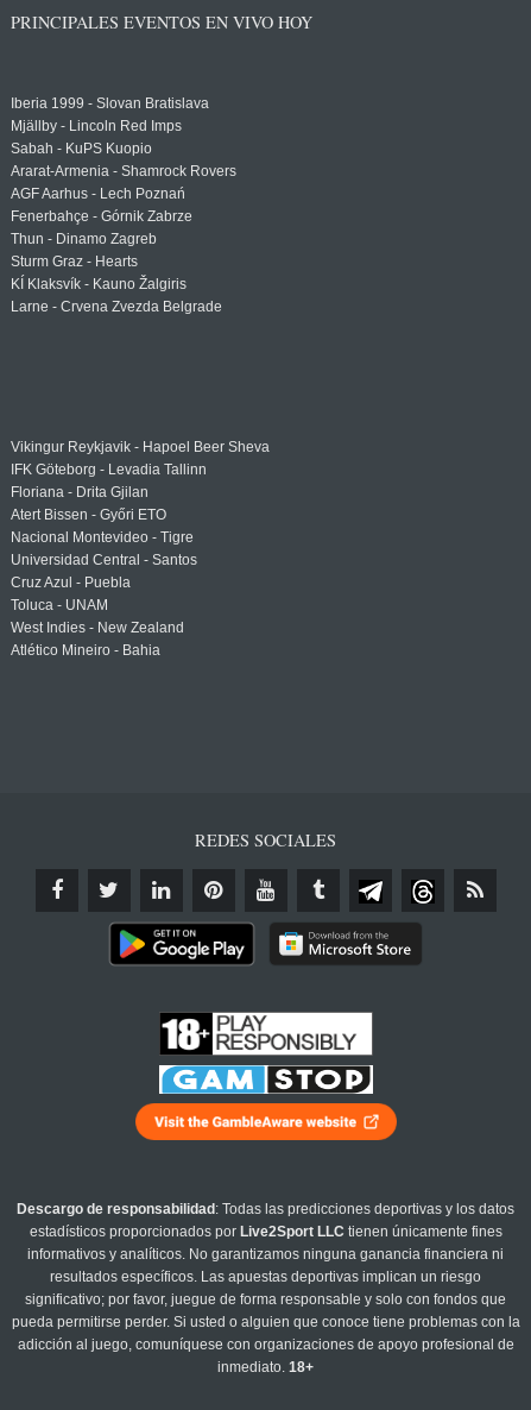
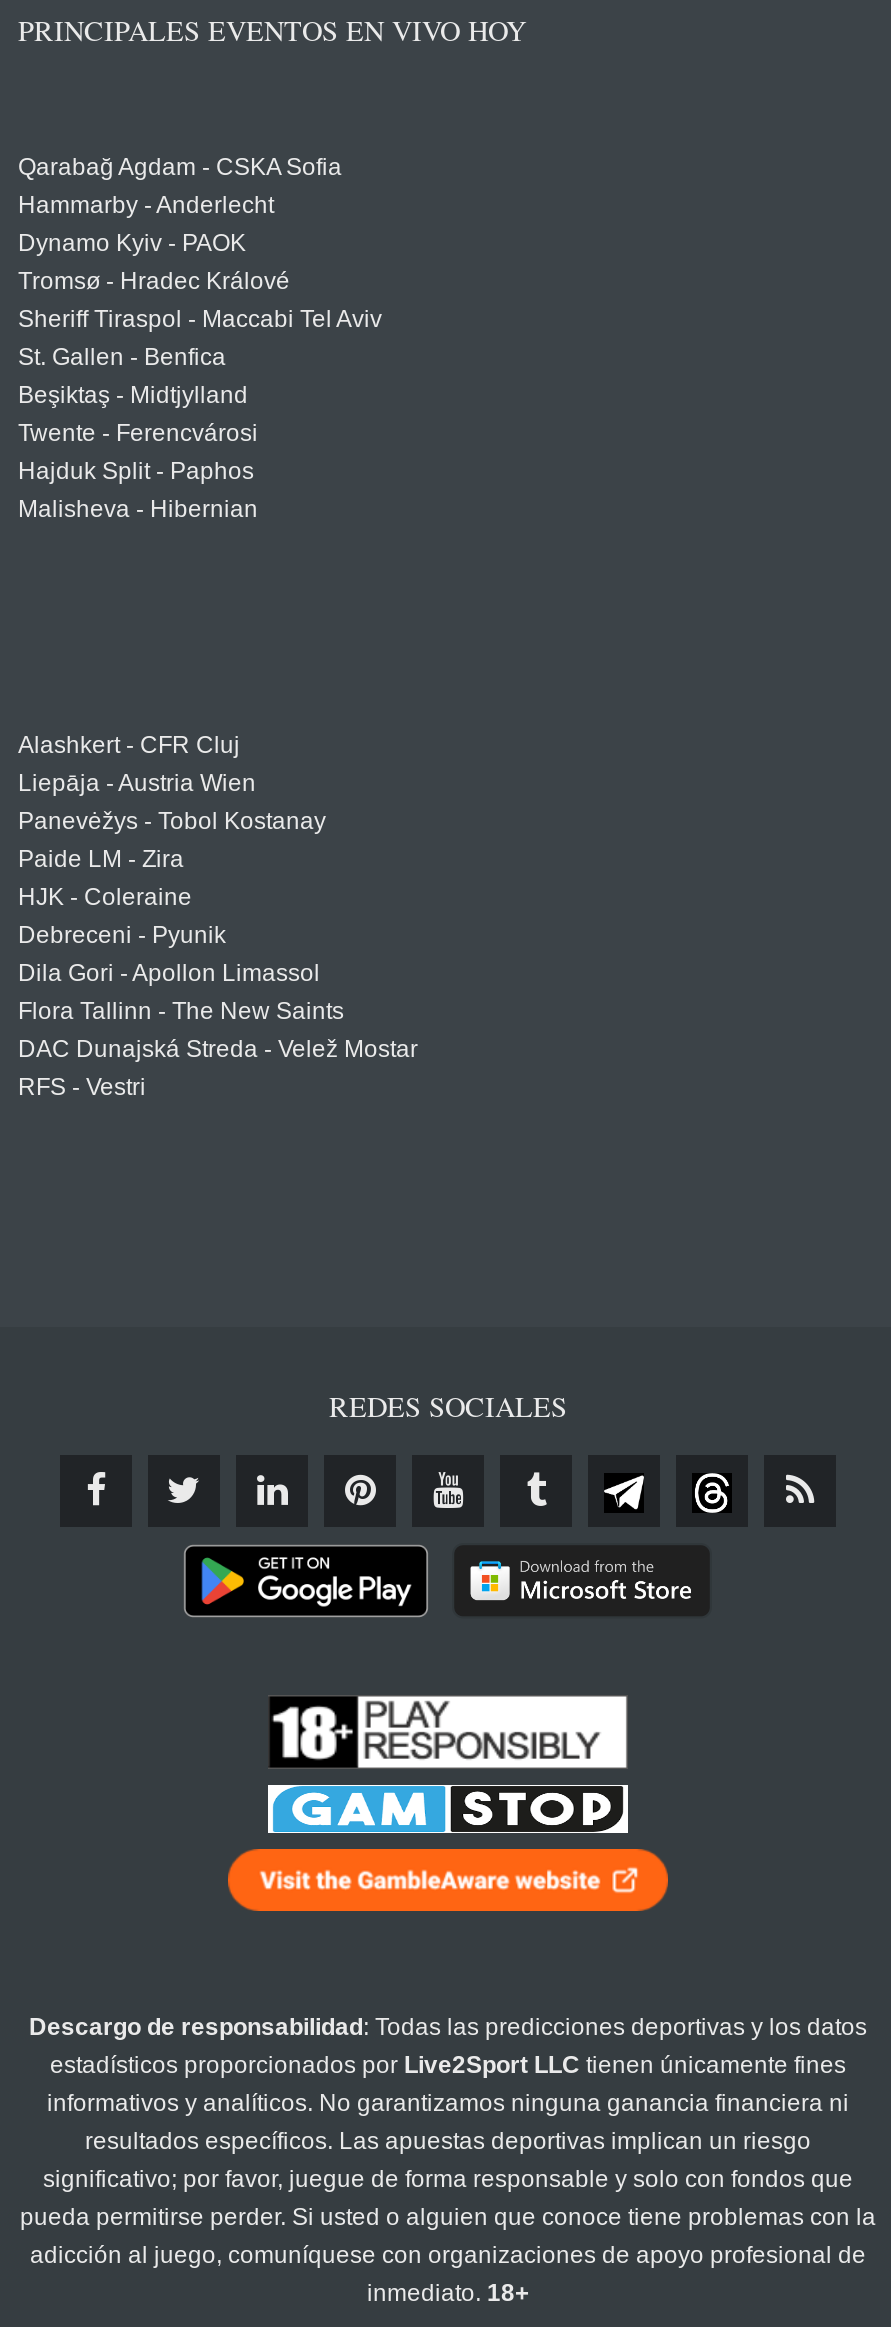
[11,95,236,315] Iberia 1999 - Slovan Bratislava | Mjällby - Lincoln Red Imps | Sabah - KuPS Kuopio | Ararat-Armenia - Shamrock Rovers | AGF Aarhus - Lech Poznań | Fenerbahçe - Górnik Zabrze | Thun - Dinamo Zagreb | Sturm Graz - Hearts | KÍ Klaksvík - Kauno Žalgiris | Larne - Crvena Zvezda Belgrade -> [18,153,382,523] Qarabağ Agdam - CSKA Sofia | Hammarby - Anderlecht | Dynamo Kyiv - PAOK | Tromsø - Hradec Králové | Sheriff Tiraspol - Maccabi Tel Aviv | St. Gallen - Benfica | Beşiktaş - Midtjylland | Twente - Ferencvárosi | Hajduk Split - Paphos | Malisheva - Hibernian
[11,439,270,659] Vikingur Reykjavik - Hapoel Beer Sheva | IFK Göteborg - Levadia Tallinn | Floriana - Drita Gjilan | Atert Bissen - Győri ETO | Nacional Montevideo - Tigre | Universidad Central - Santos | Cruz Azul - Puebla | Toluca - UNAM | West Indies - New Zealand | Atlético Mineiro - Bahia -> [18,731,418,1101] Alashkert - CFR Cluj | Liepāja - Austria Wien | Panevėžys - Tobol Kostanay | Paide LM - Zira | HJK - Coleraine | Debreceni - Pyunik | Dila Gori - Apollon Limassol | Flora Tallinn - The New Saints | DAC Dunajská Streda - Velež Mostar | RFS - Vestri

